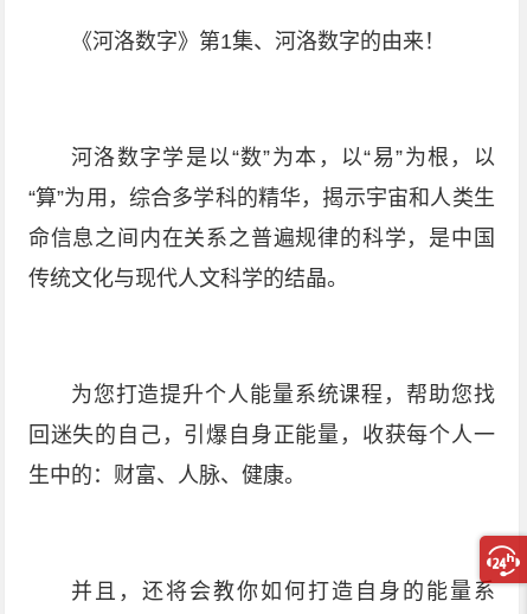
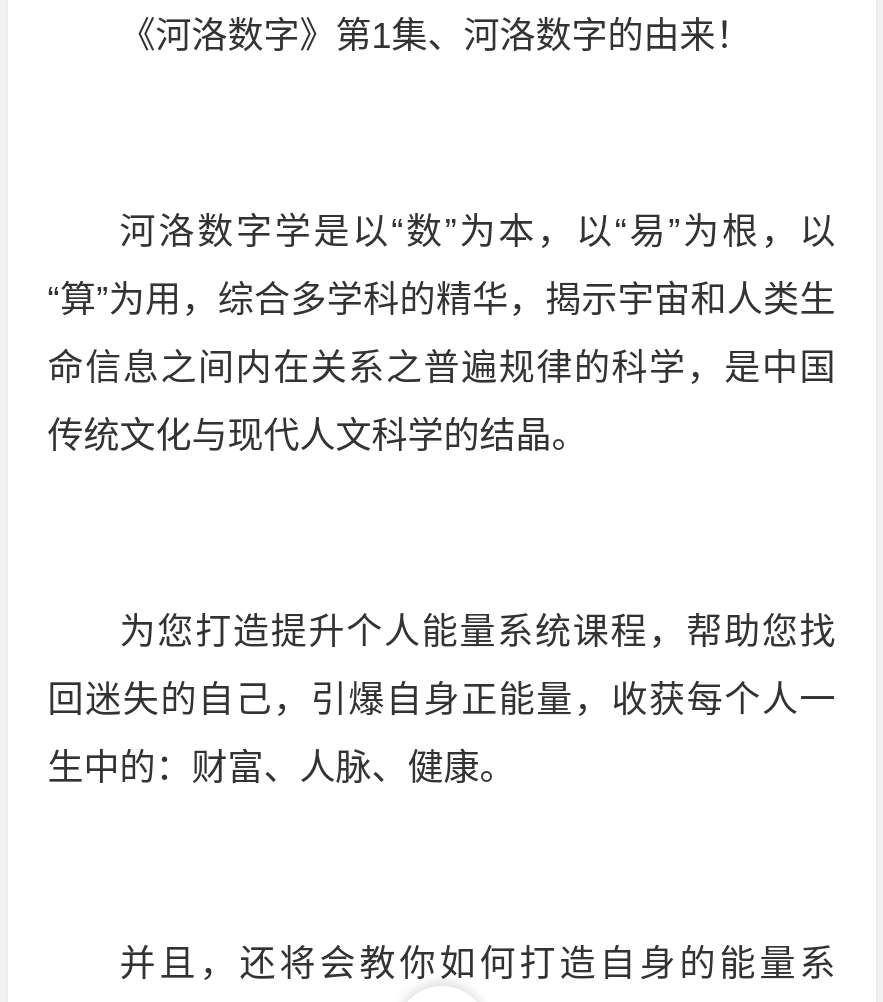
[477,533,523,587] [image] -> none

